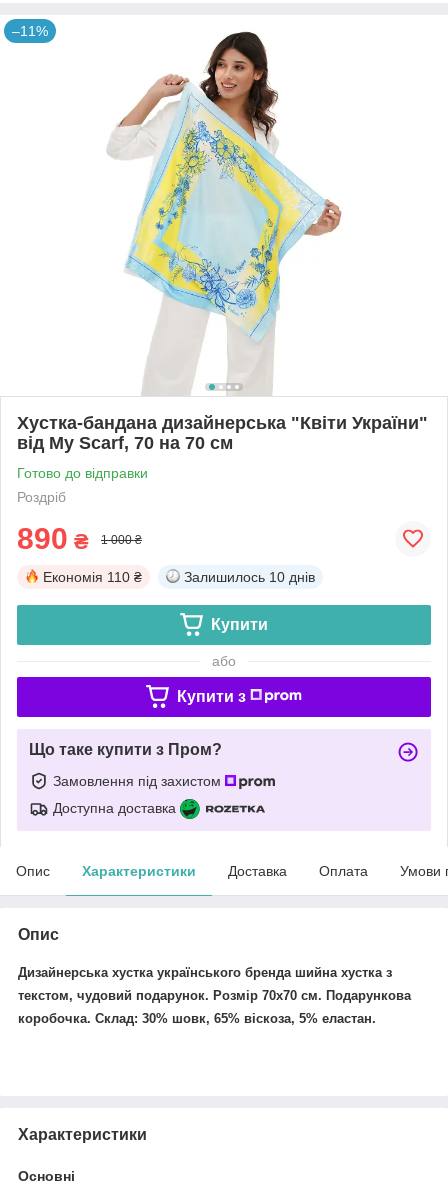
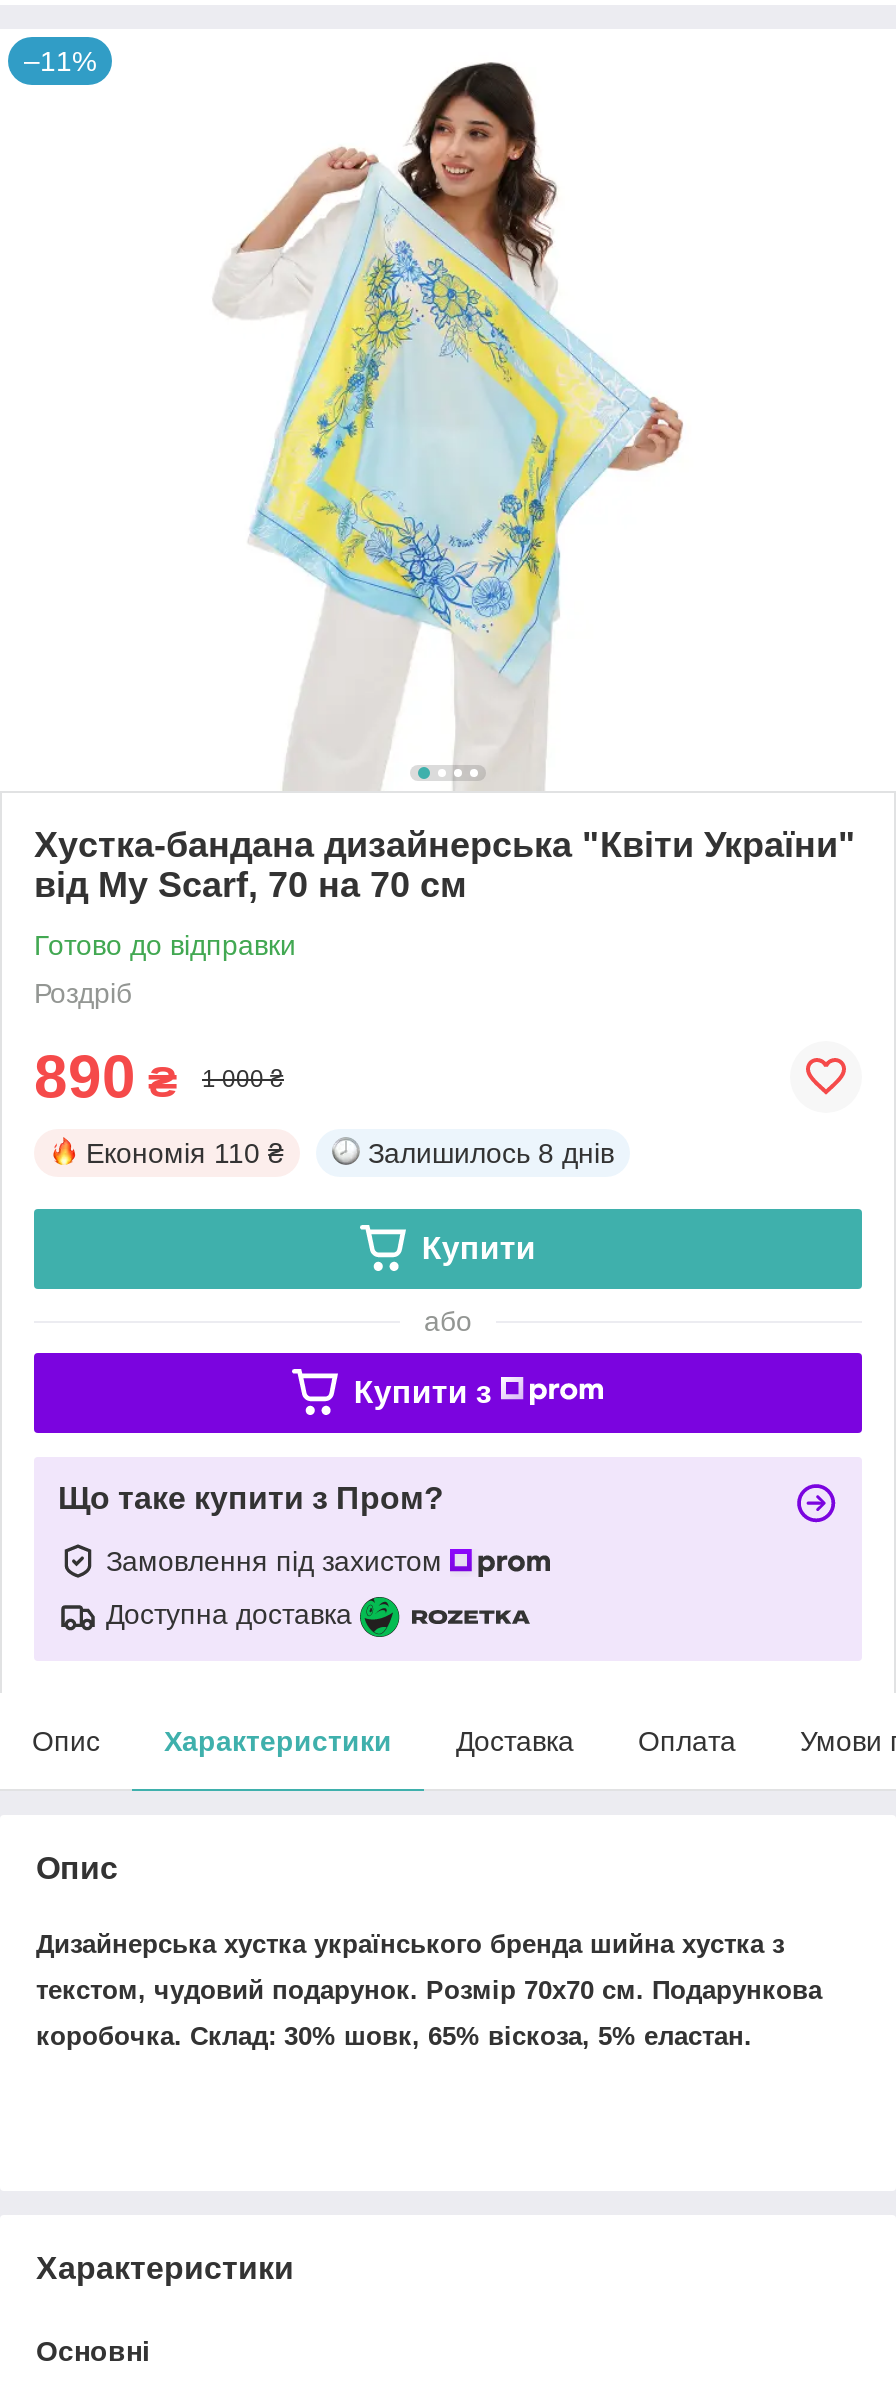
[184,569,315,585] Залишилось 10 днів -> [368,1137,614,1169] Залишилось 8 днів

